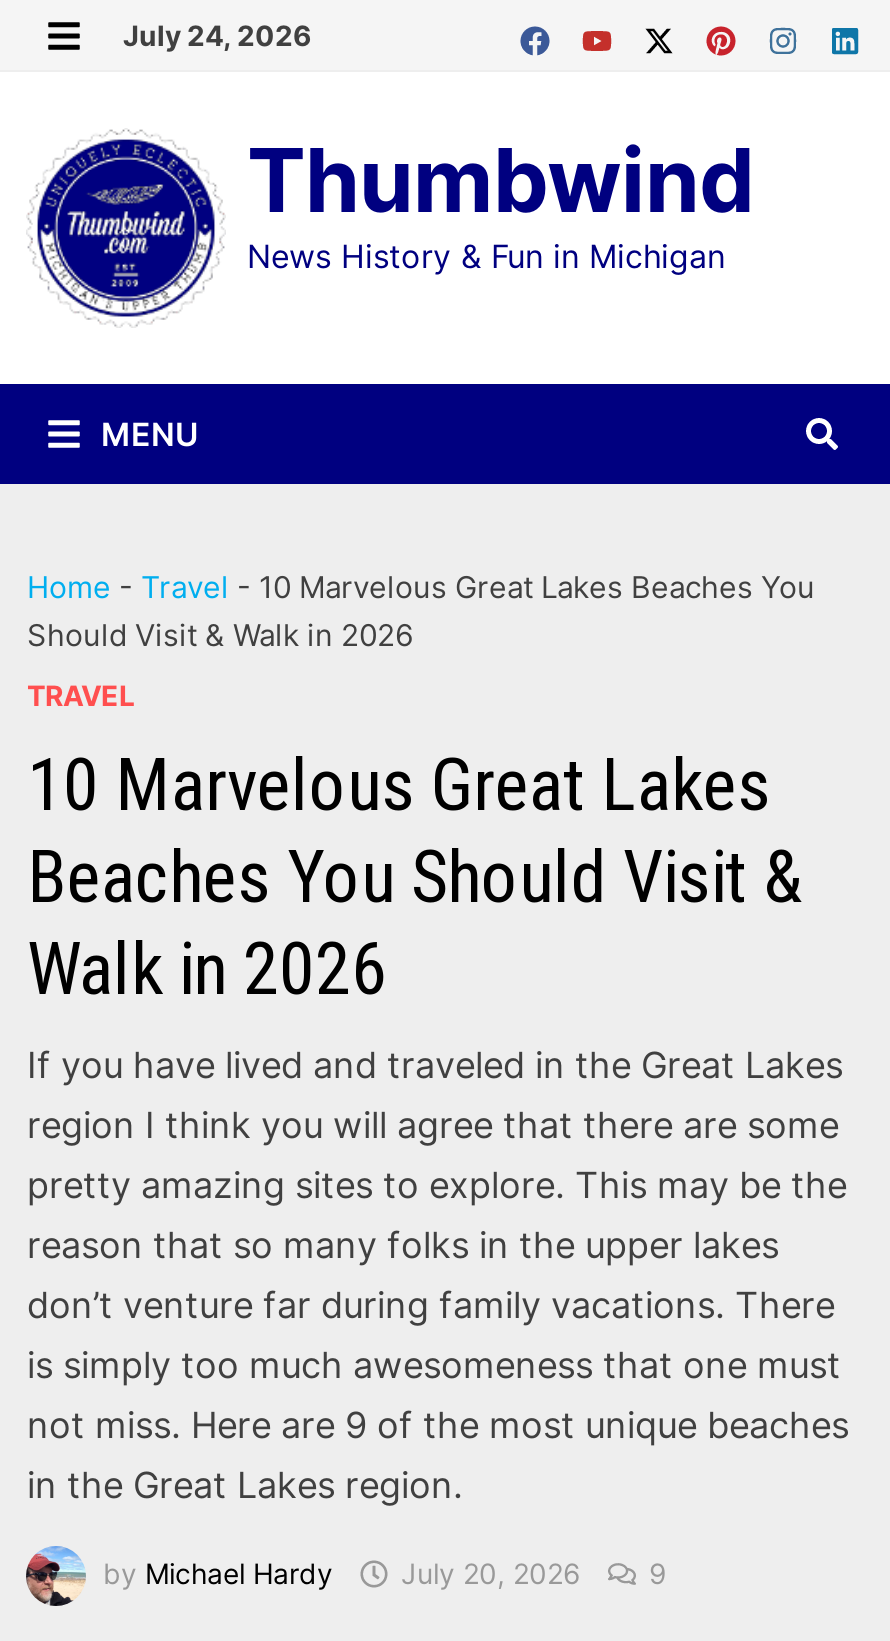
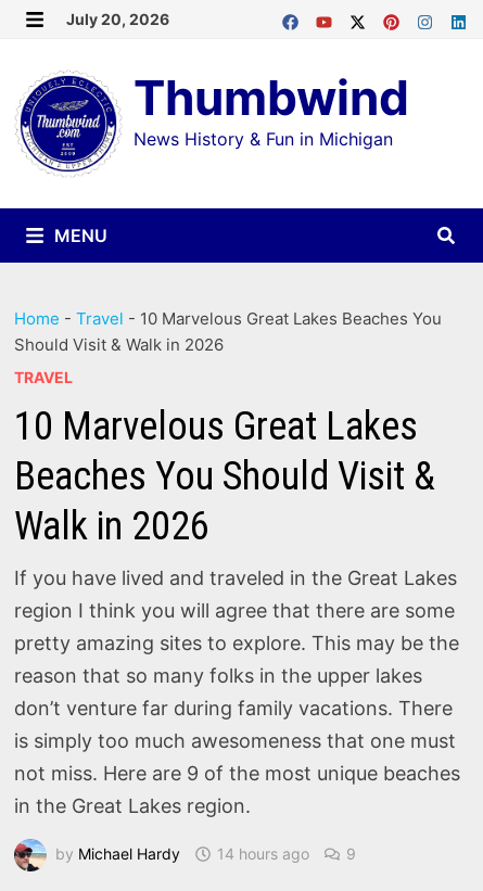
[123,18,311,52] July 24, 2026 -> [67,10,170,28] July 20, 2026
[401,1556,581,1590] July 20, 2026 -> [218,844,310,863] 14 hours ago

